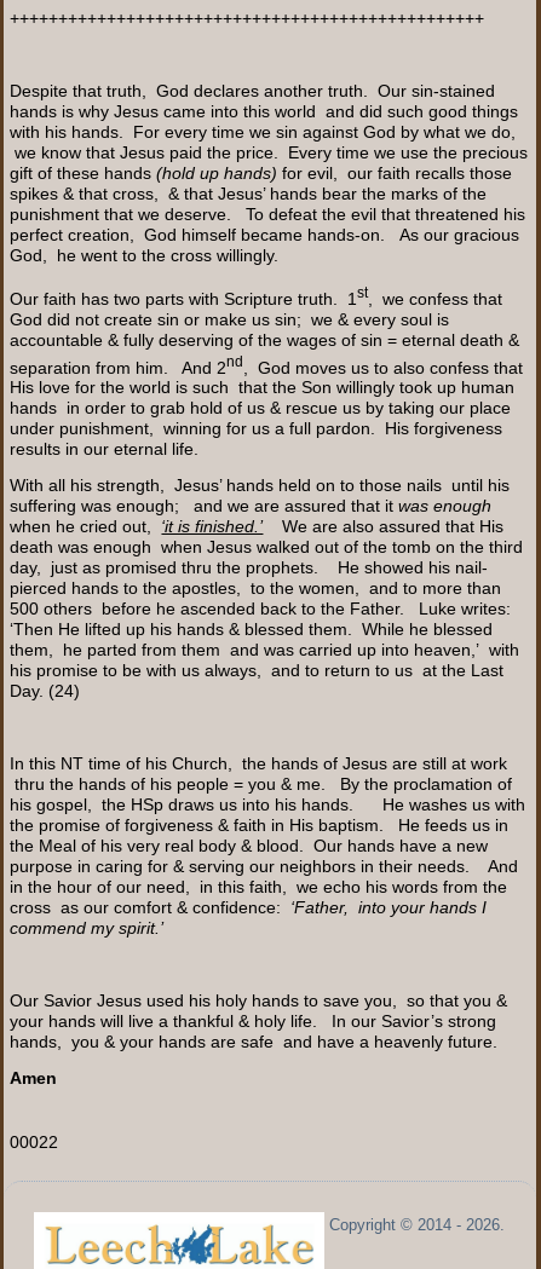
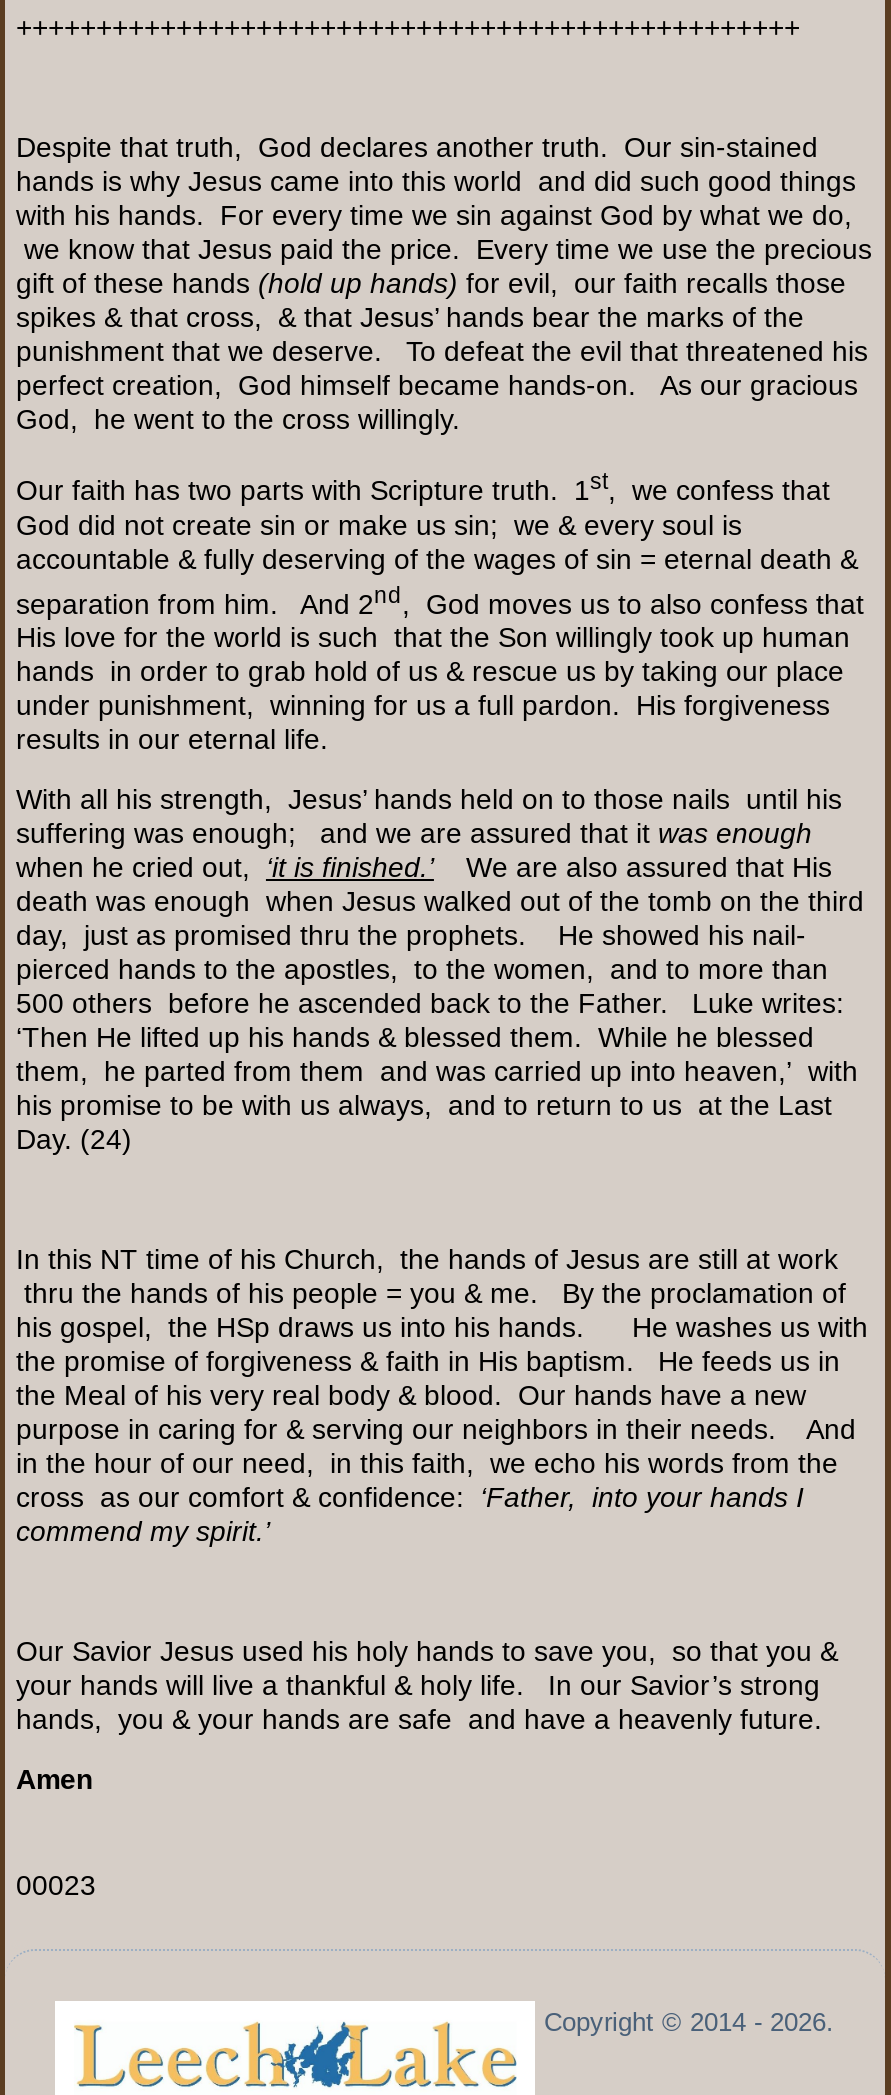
[10,1133,59,1152] 00022 -> [16,1869,96,1901] 00023

